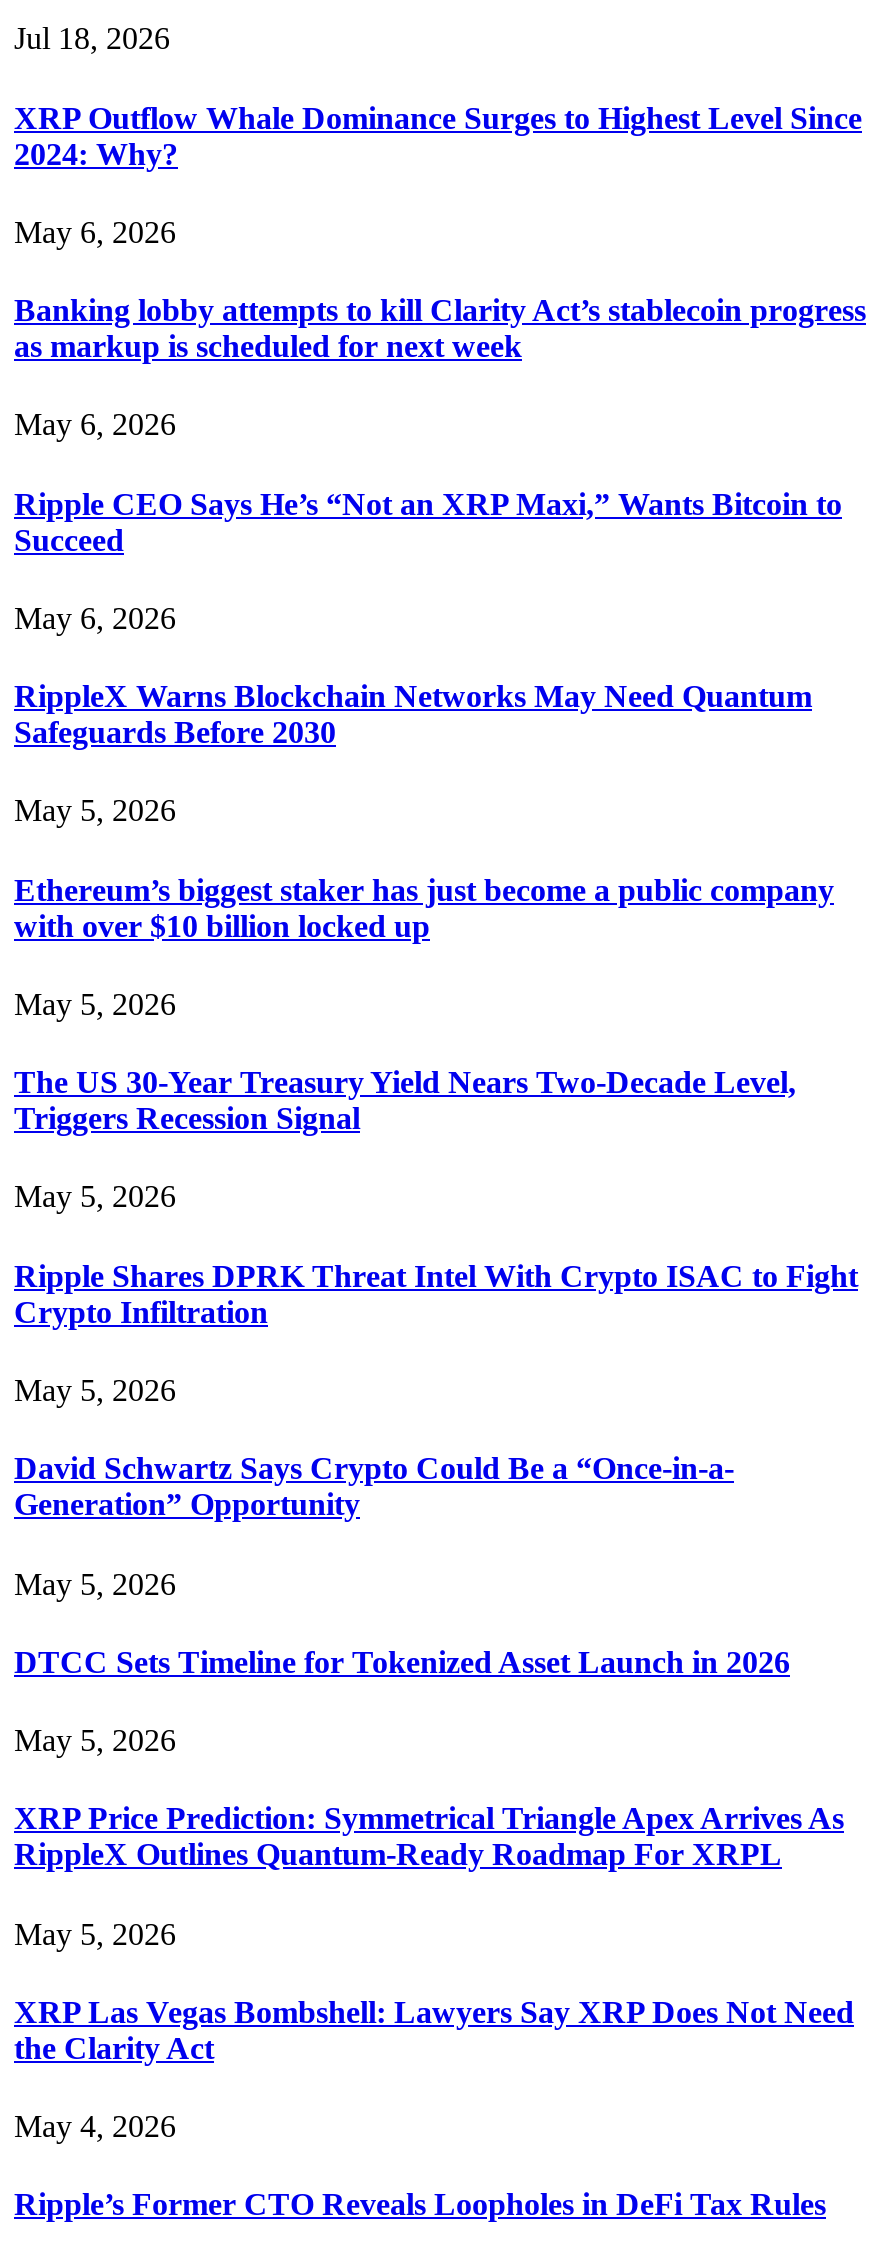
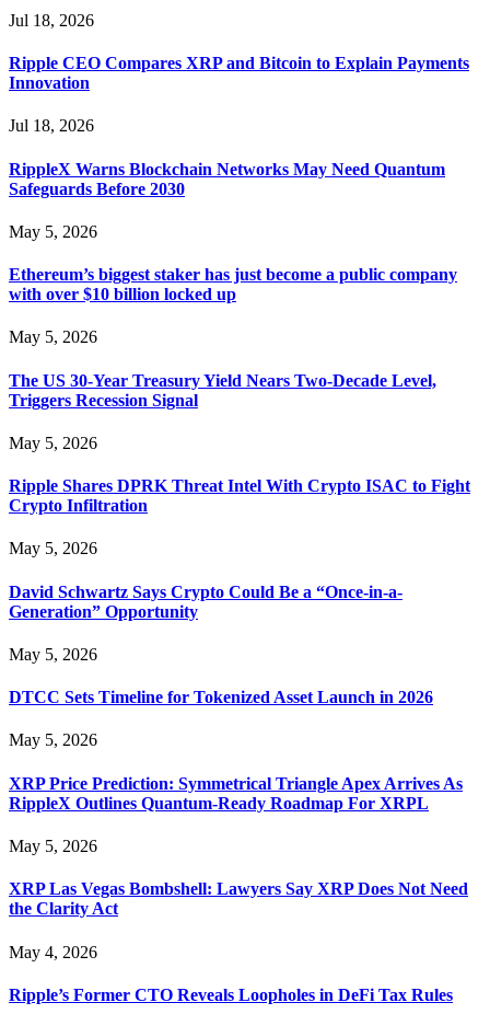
[14,100,866,635] XRP Outflow Whale Dominance Surges to Highest Level Since | 2024: Why? | May 6, 2026 | Banking lobby attempts to kill Clarity Act’s stablecoin progress | as markup is scheduled for next week | May 6, 2026 | Ripple CEO Says He’s “Not an XRP Maxi,” Wants Bitcoin to | Succeed | May 6, 2026 -> [9,54,469,135] Ripple CEO Compares XRP and Bitcoin to Explain Payments | Innovation | Jul 18, 2026

